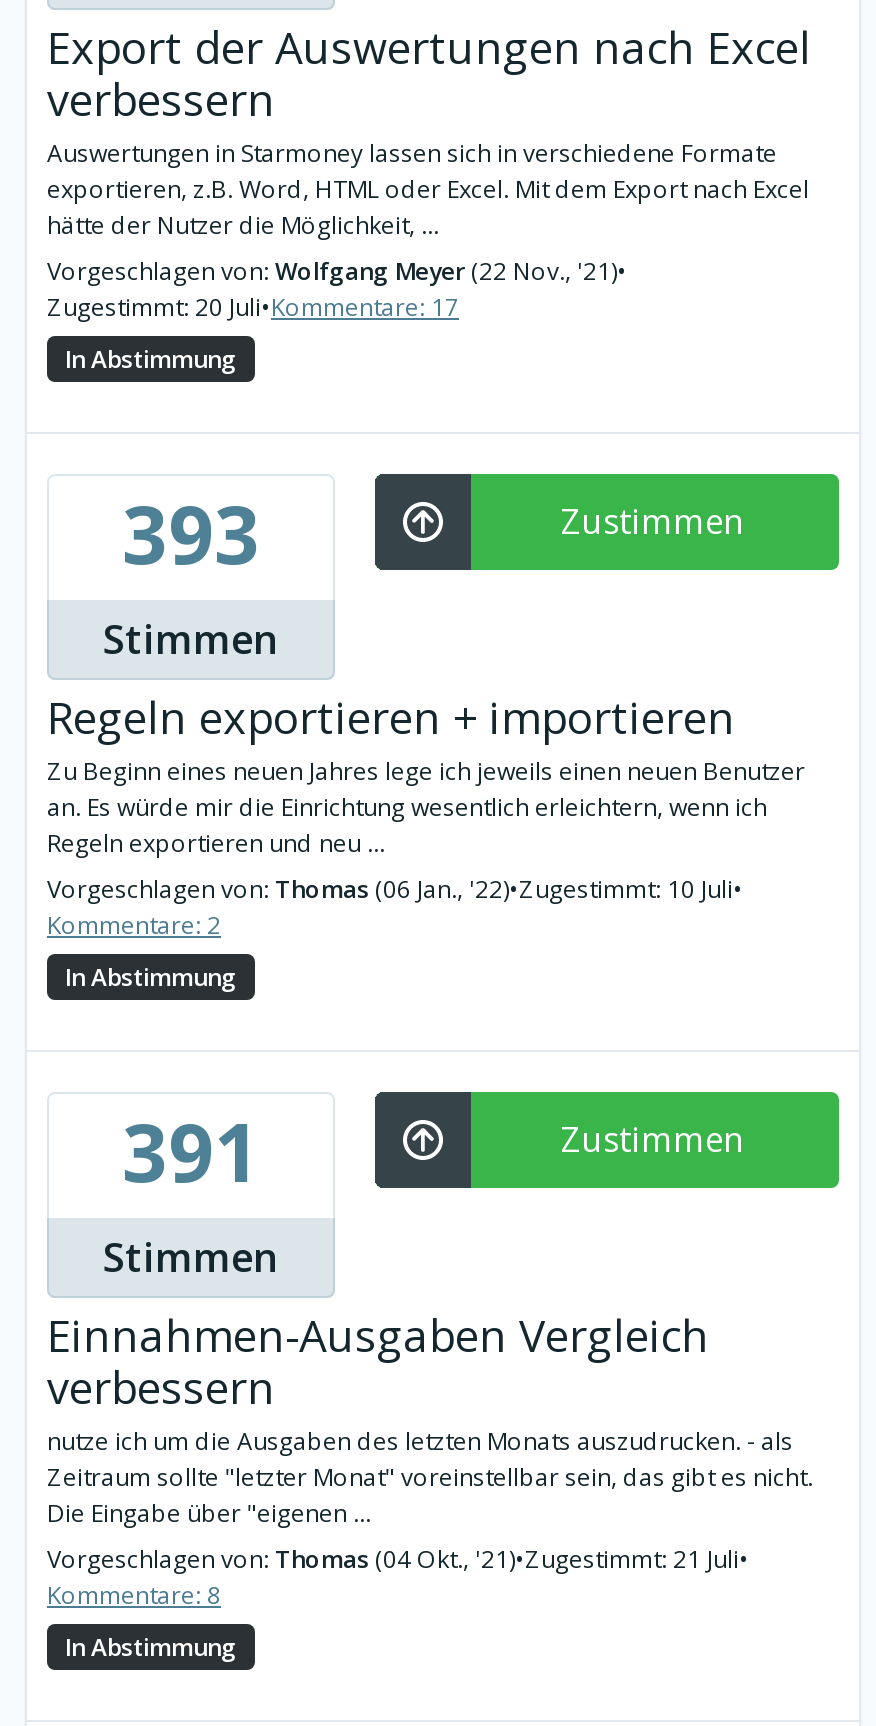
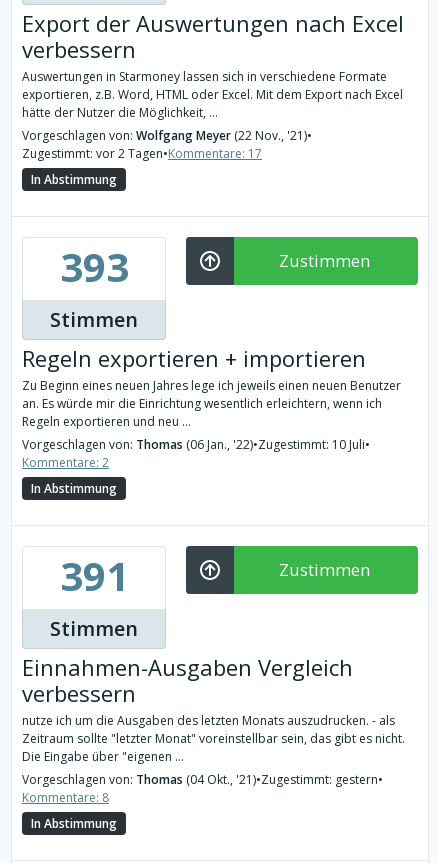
[47,290,459,324] Zugestimmt: 20 Juli•Kommentare: 17 -> [22,145,262,162] Zugestimmt: vor 2 Tagen•Kommentare: 17
[47,1542,749,1576] Vorgeschlagen von: Thomas (04 Okt., '21) •Zugestimmt: 21 Juli• -> [22,771,383,788] Vorgeschlagen von: Thomas (04 Okt., '21) •Zugestimmt: gestern•

